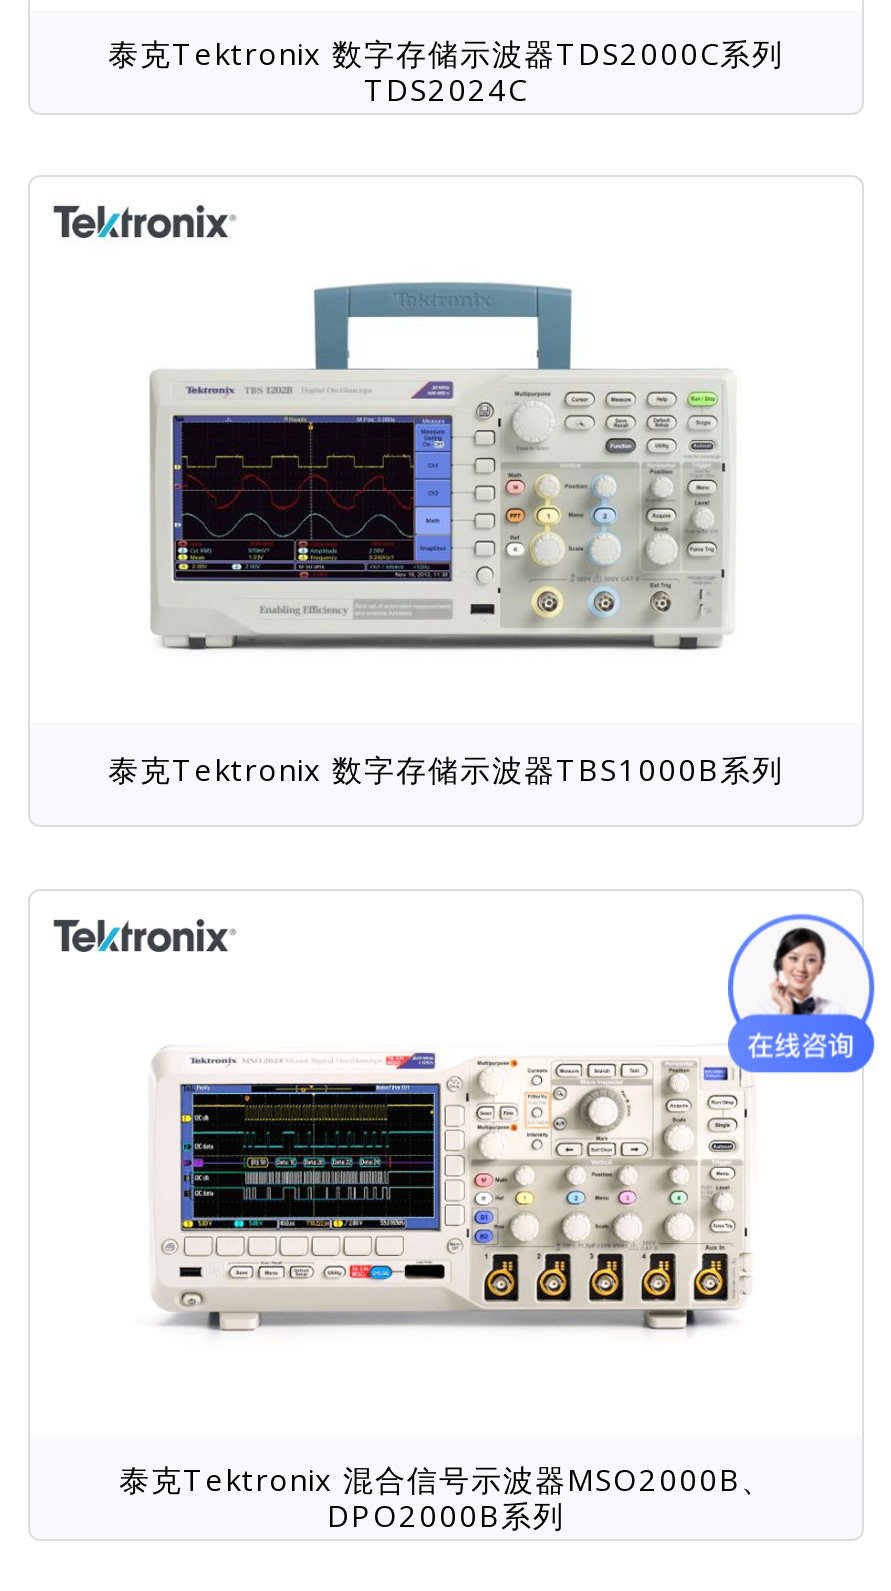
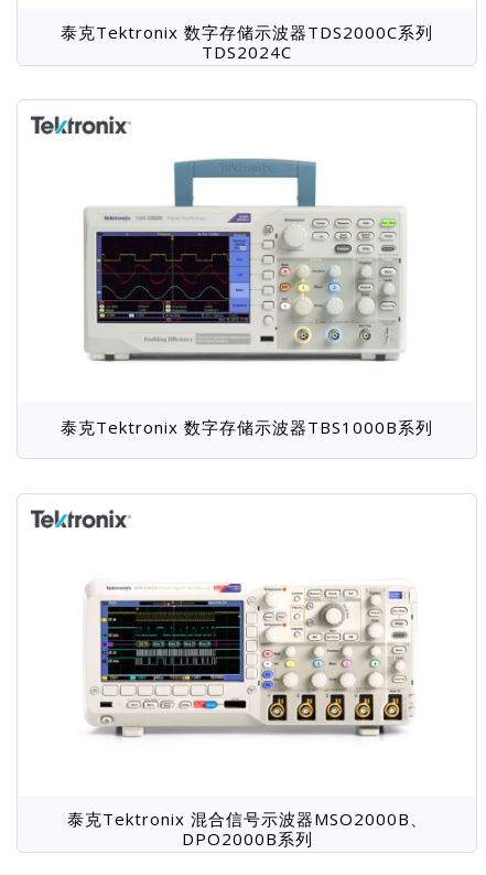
[726,913,876,1075] [image] -> none

